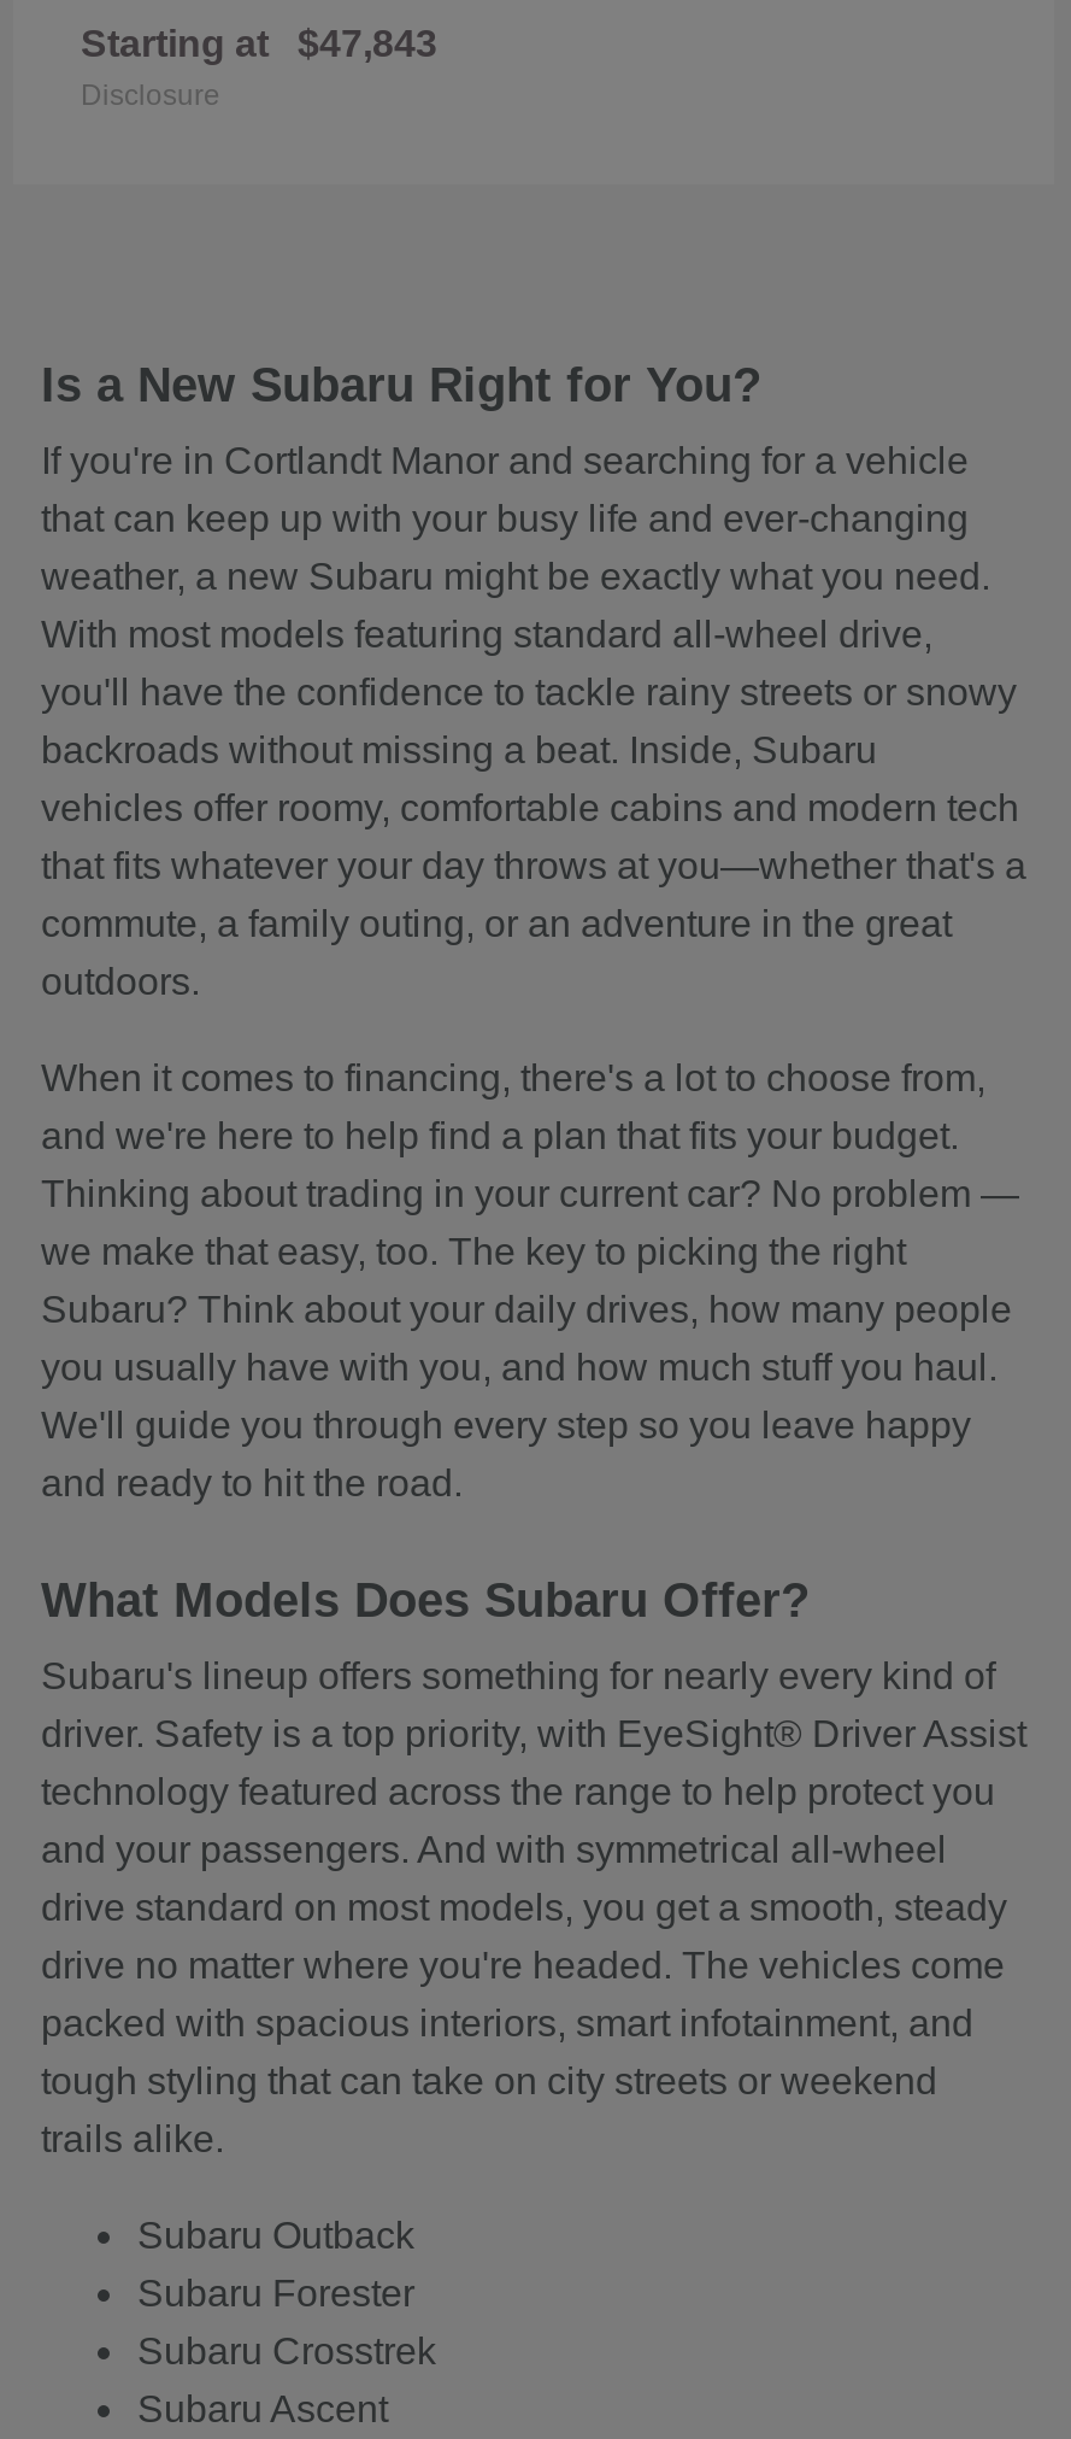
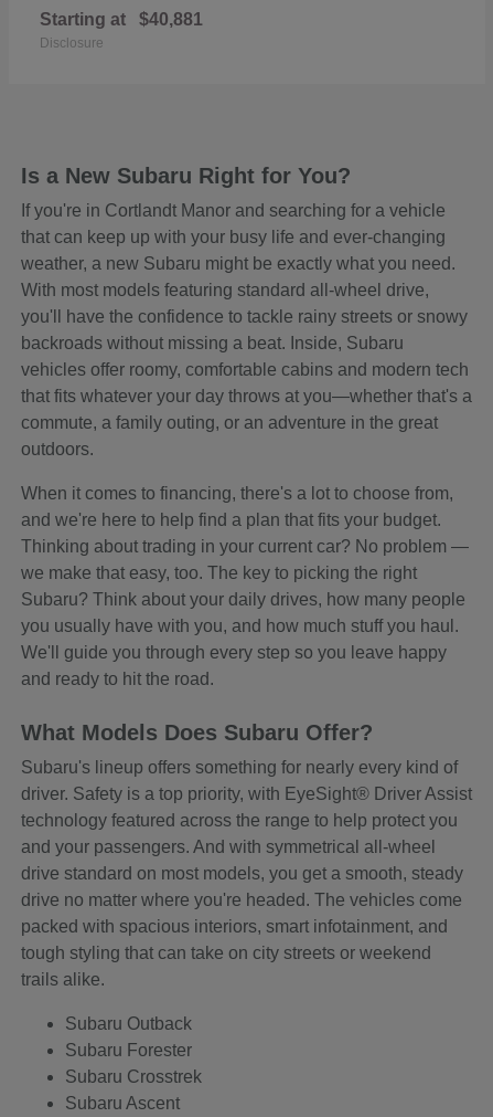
[81,22,437,63] Starting at $47,843 -> [40,10,203,28] Starting at $40,881

